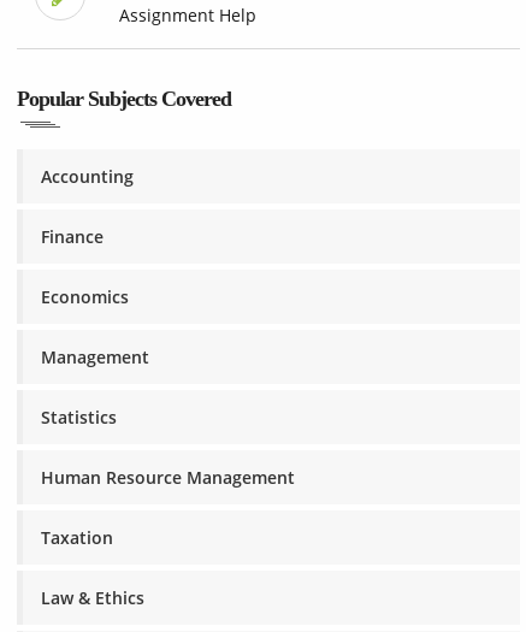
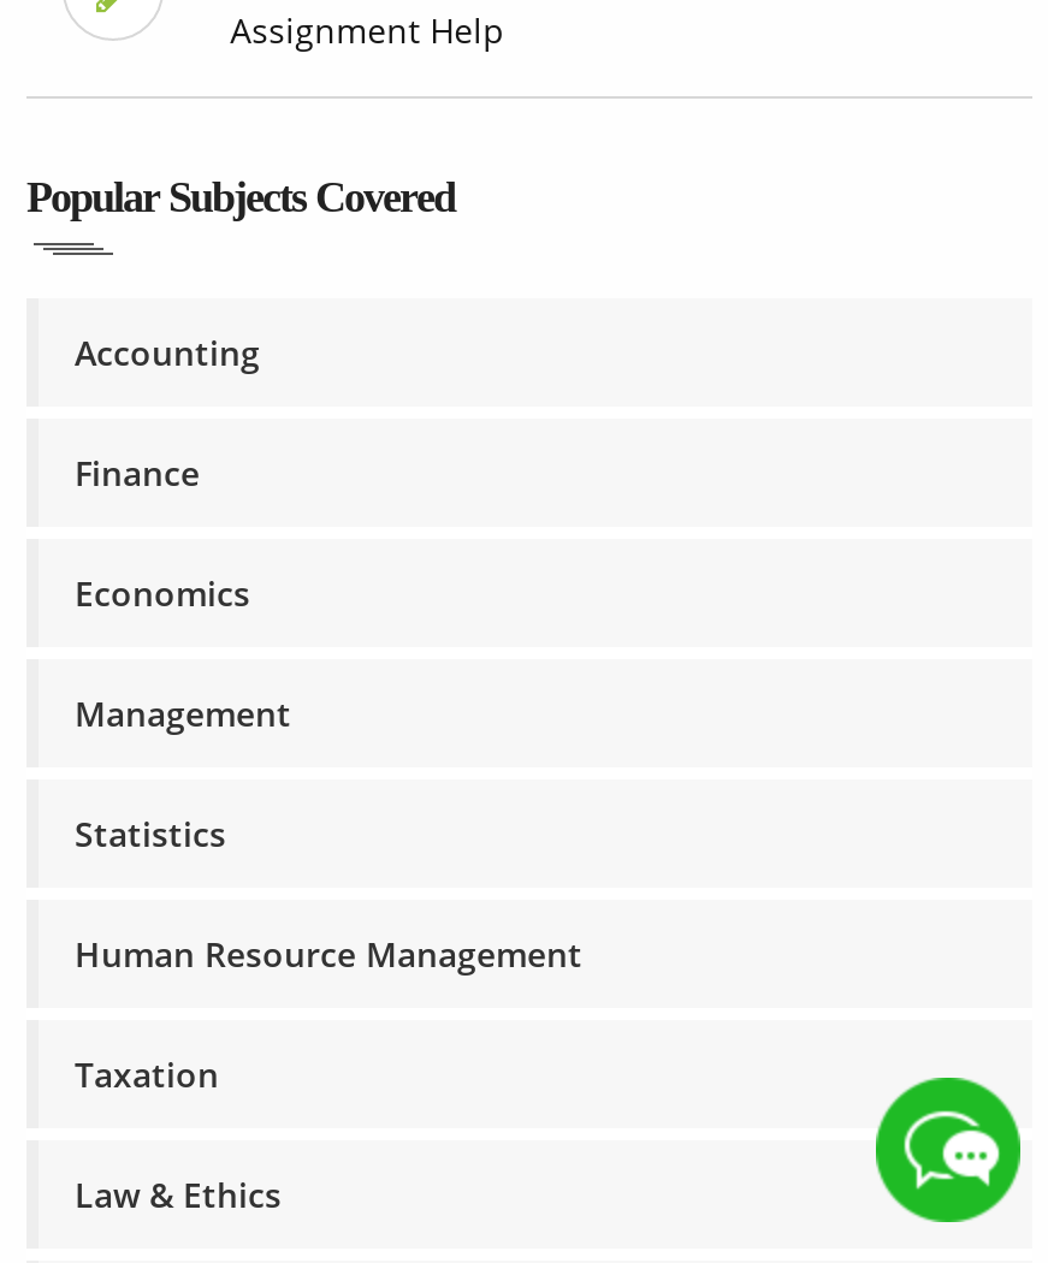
none -> [874,1075,1023,1225] [image]

